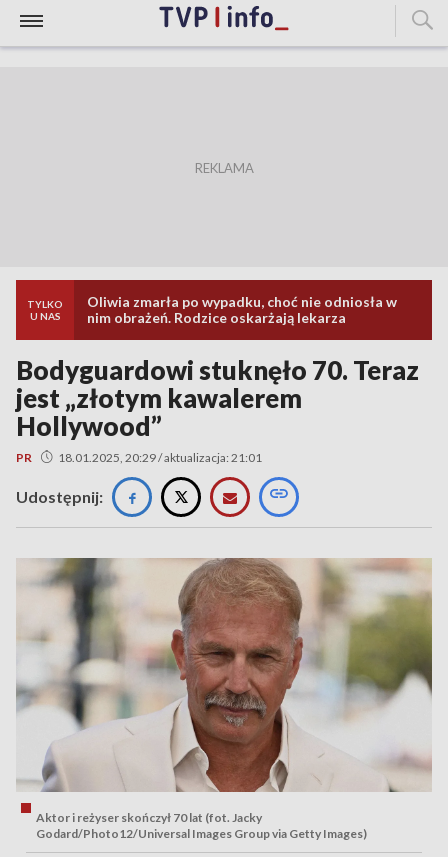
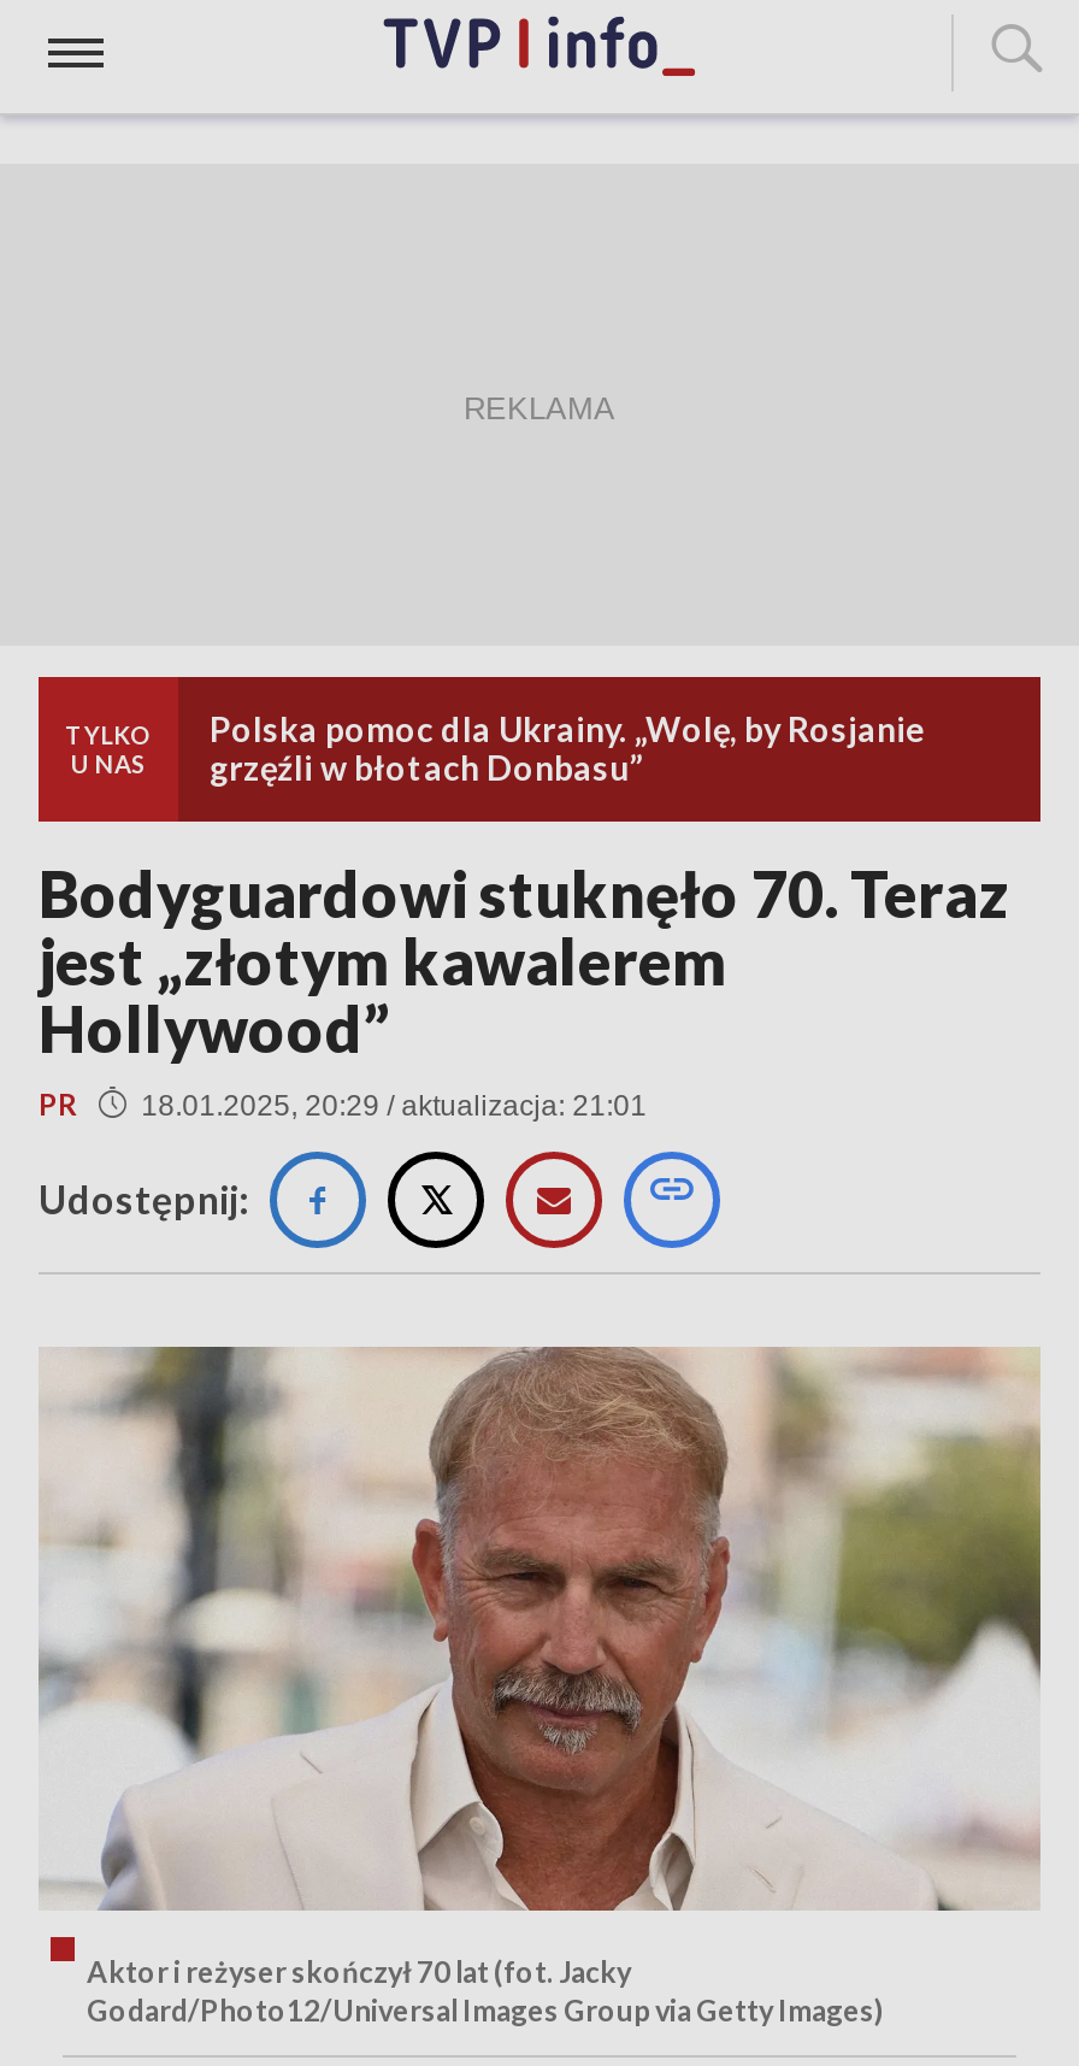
[87,293,397,326] Oliwia zmarła po wypadku, choć nie odniosła w | nim obrażeń. Rodzice oskarżają lekarza -> [210,708,925,788] Polska pomoc dla Ukrainy. „Wolę, by Rosjanie | grzęźli w błotach Donbasu”

